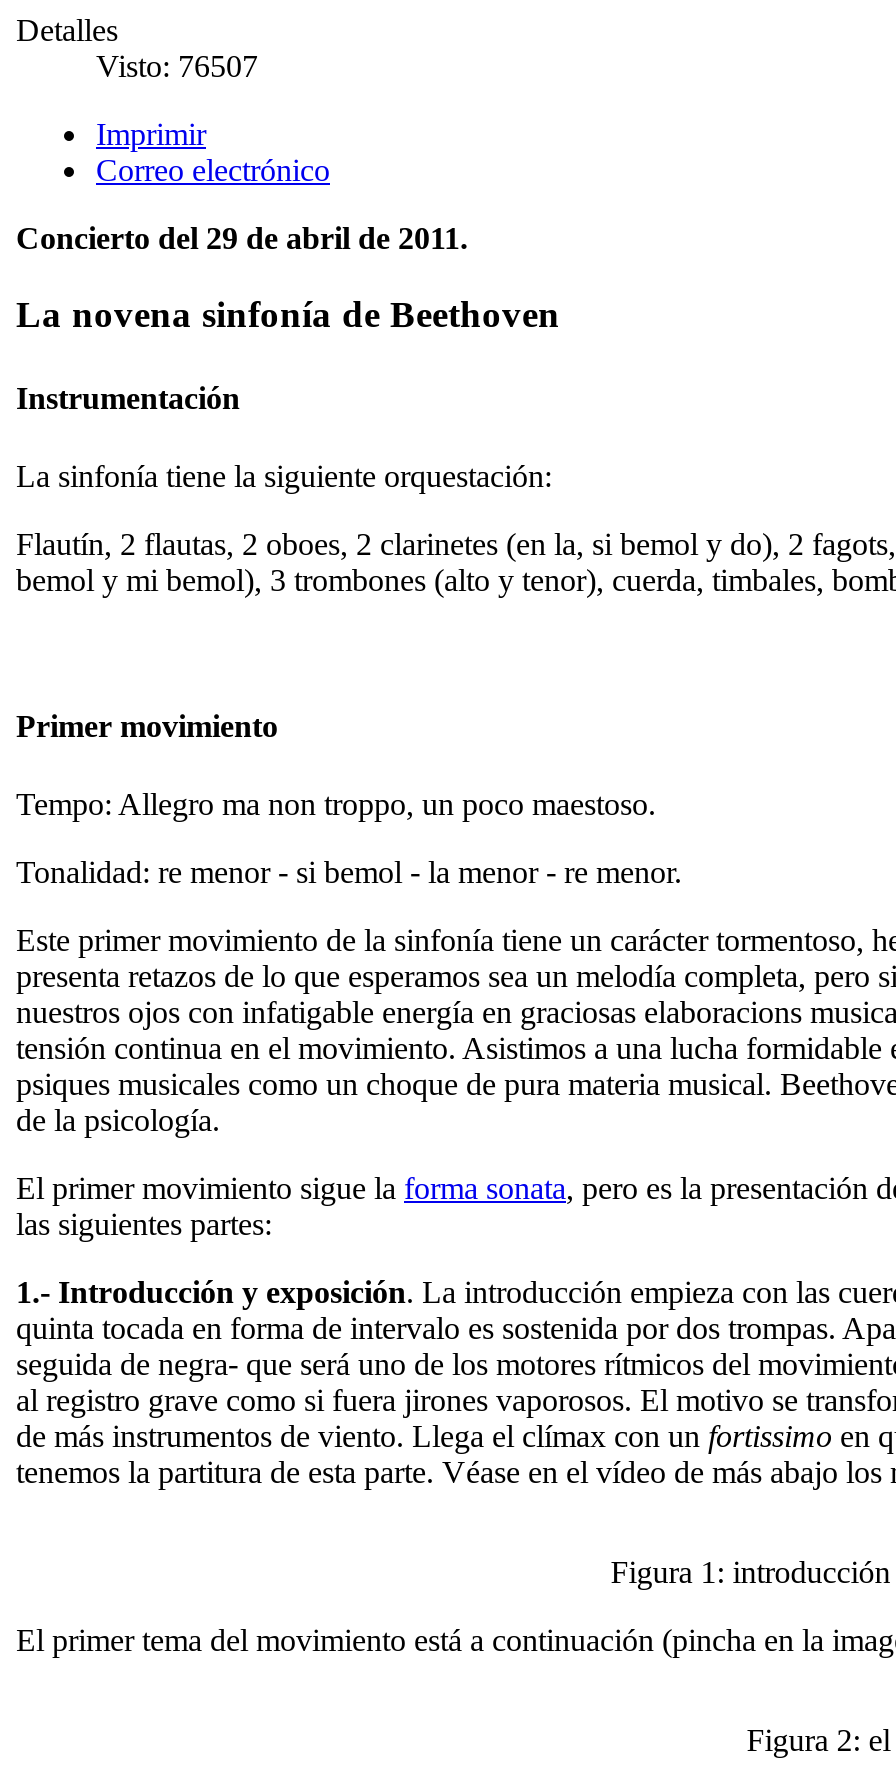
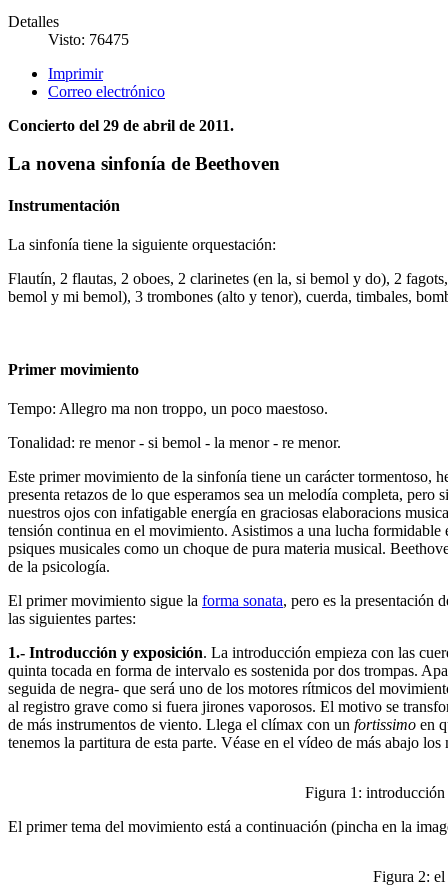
[96,48,258,82] Visto: 76507 -> [48,31,129,48] Visto: 76475

